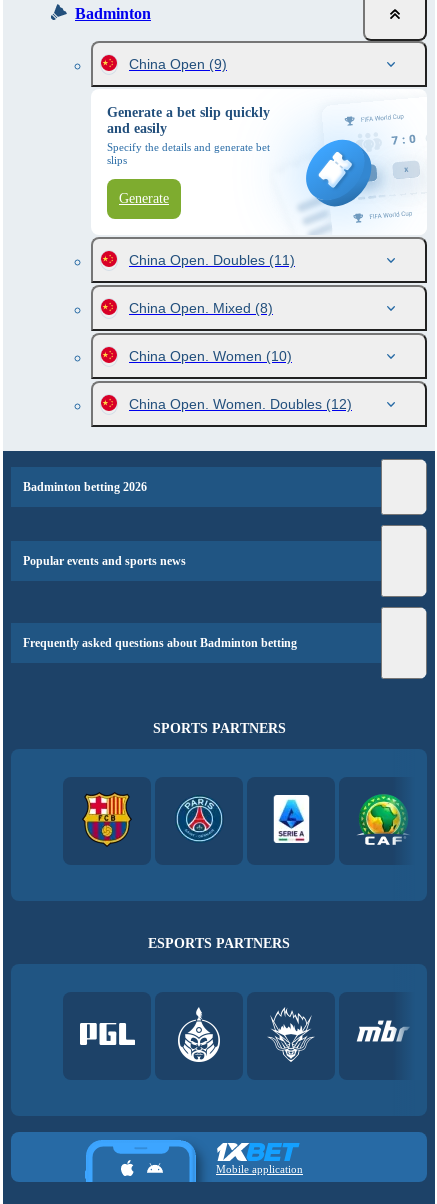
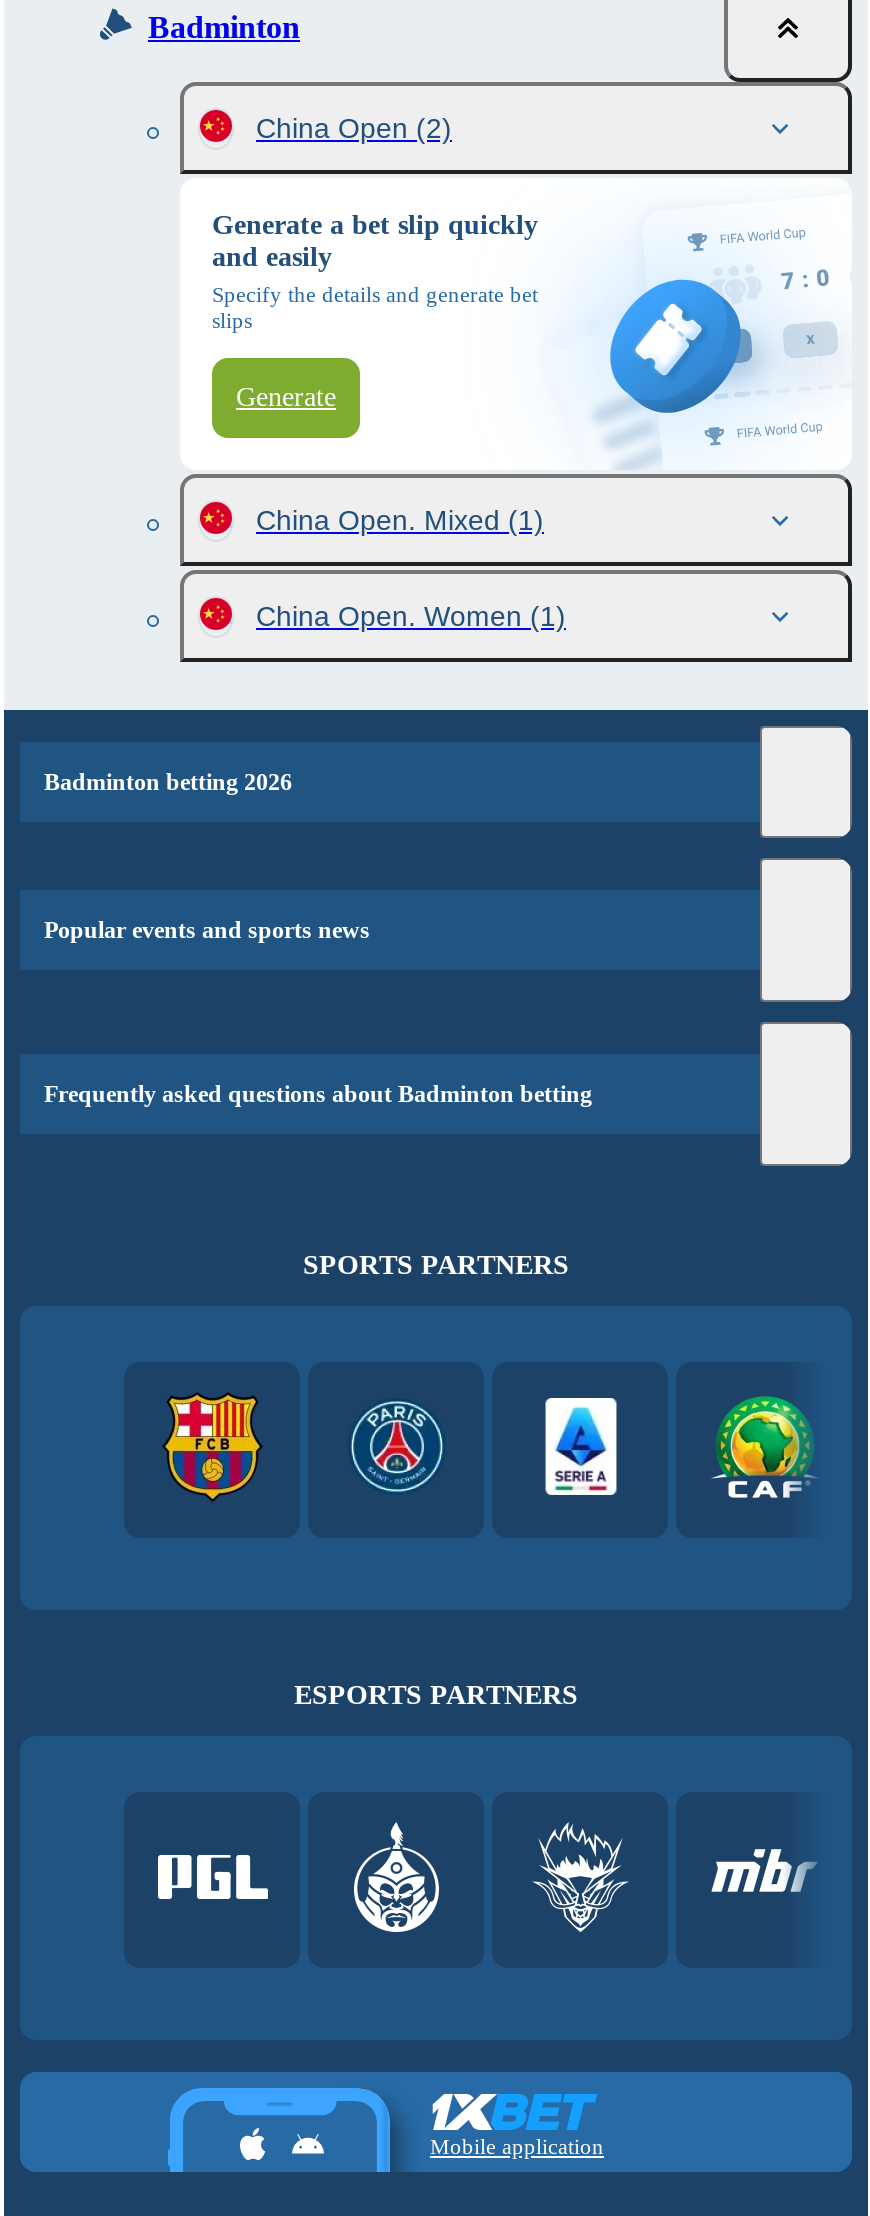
[129,56,227,72] China Open (9) -> [256,112,452,144] China Open (2)
[129,252,352,412] China Open. Doubles (11) | China Open. Mixed (8) | China Open. Women (10) | China Open. Women. Doubles (12) -> [256,504,566,632] China Open. Mixed (1) | China Open. Women (1)

